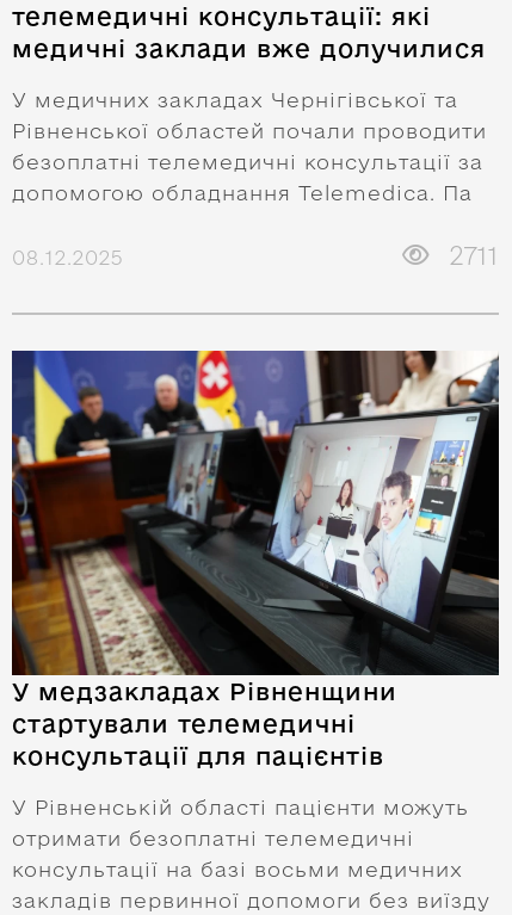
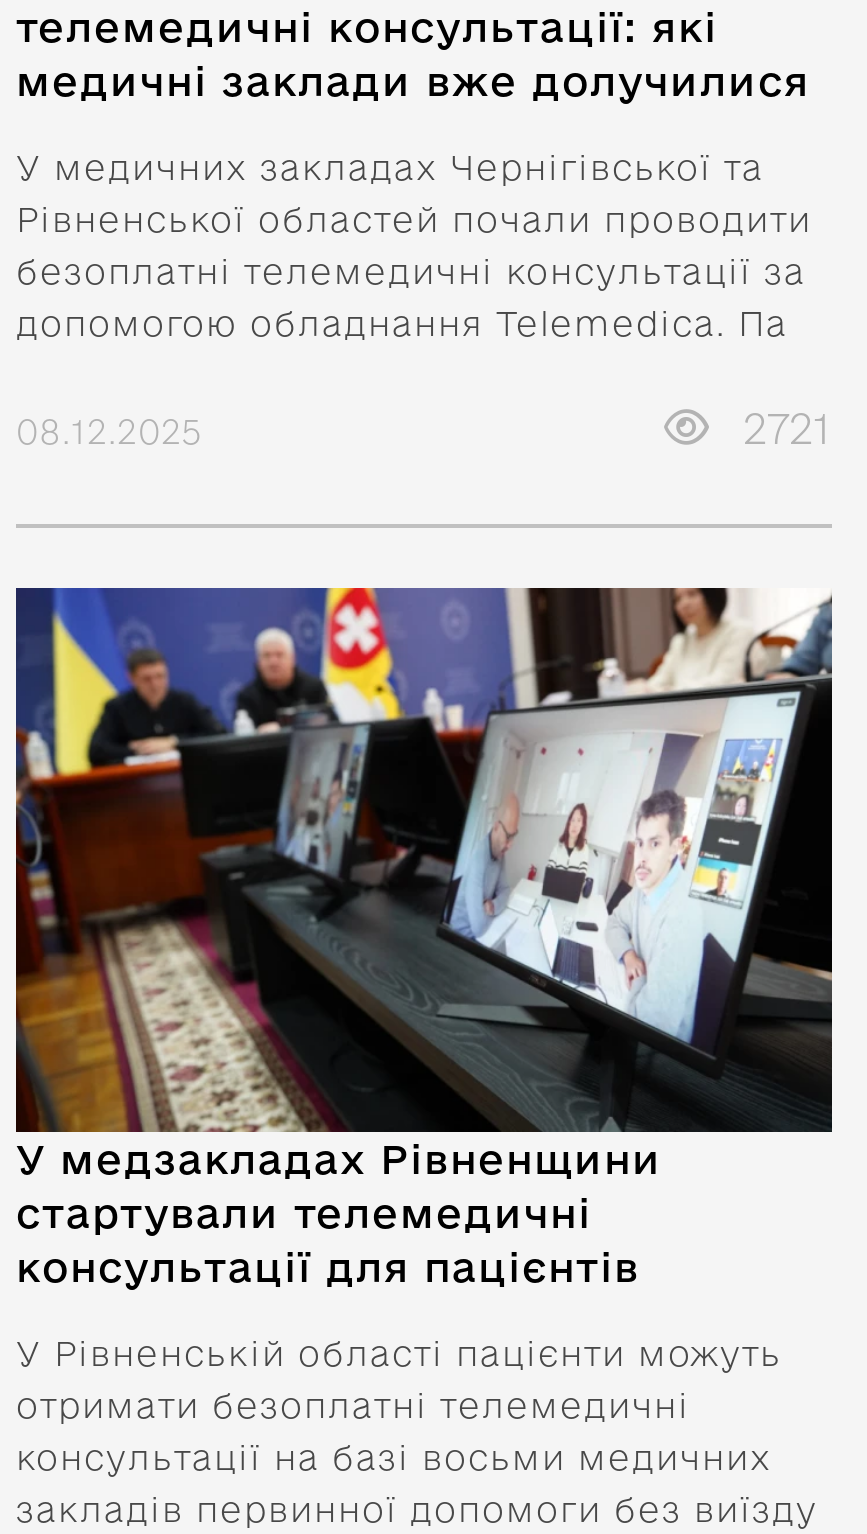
[450,241,499,270] 2711 -> [744,404,832,452] 2721

